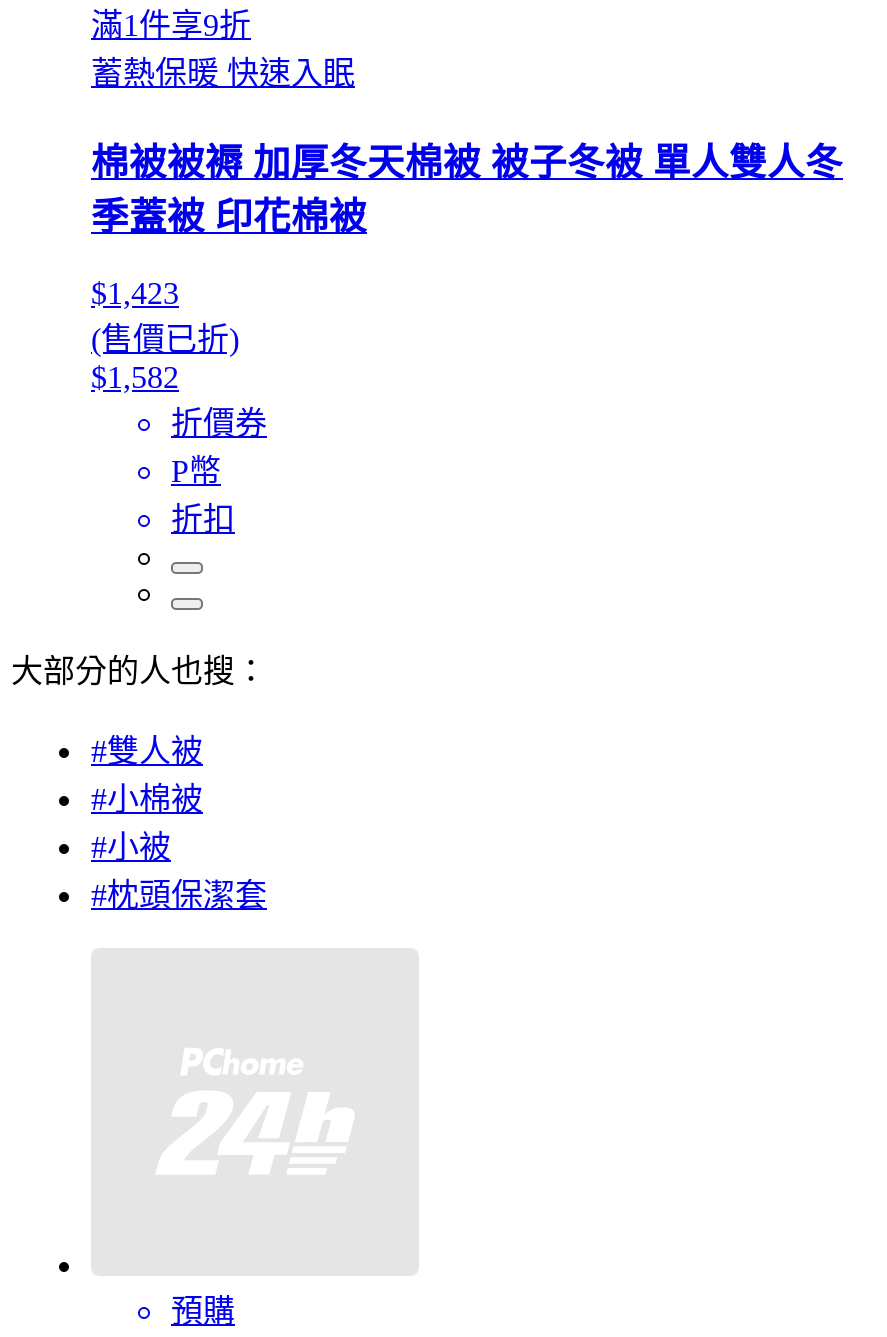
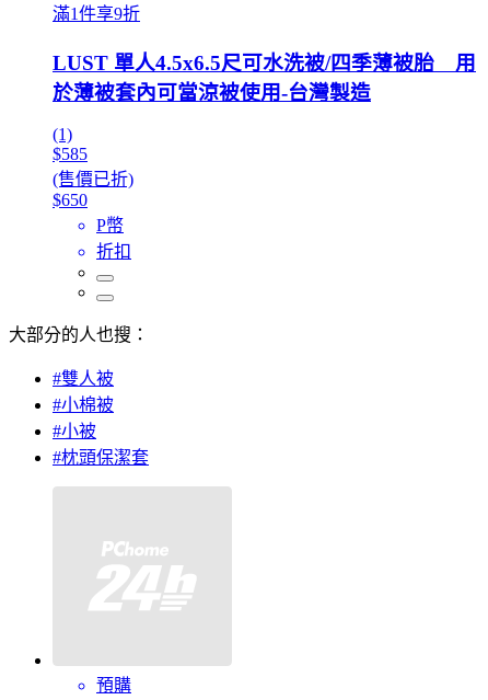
[91,56,843,310] 蓄熱保暖 快速入眠 | 棉被被褥 加厚冬天棉被 被子冬被 單人雙人冬 | 季蓋被 印花棉被 | $1,423 -> [53,51,476,163] LUST 單人4.5x6.5尺可水洗被/四季薄被胎 用 | 於薄被套內可當涼被使用-台灣製造 | (1) | $585
[91,360,267,440] $1,582 | 折價券 -> [53,191,88,209] $650

